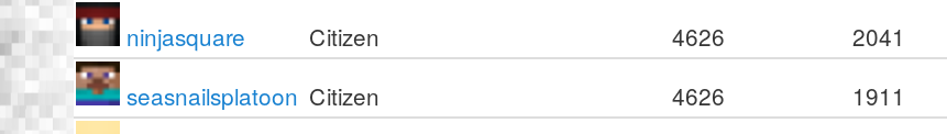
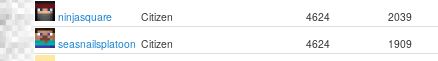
[672,20,725,53] 4626 -> [306,9,330,24] 4624
[852,20,905,53] 2041 -> [388,9,412,24] 2039
[672,80,725,113] 4626 -> [306,36,330,51] 4624
[852,80,905,113] 1911 -> [388,36,412,51] 1909

